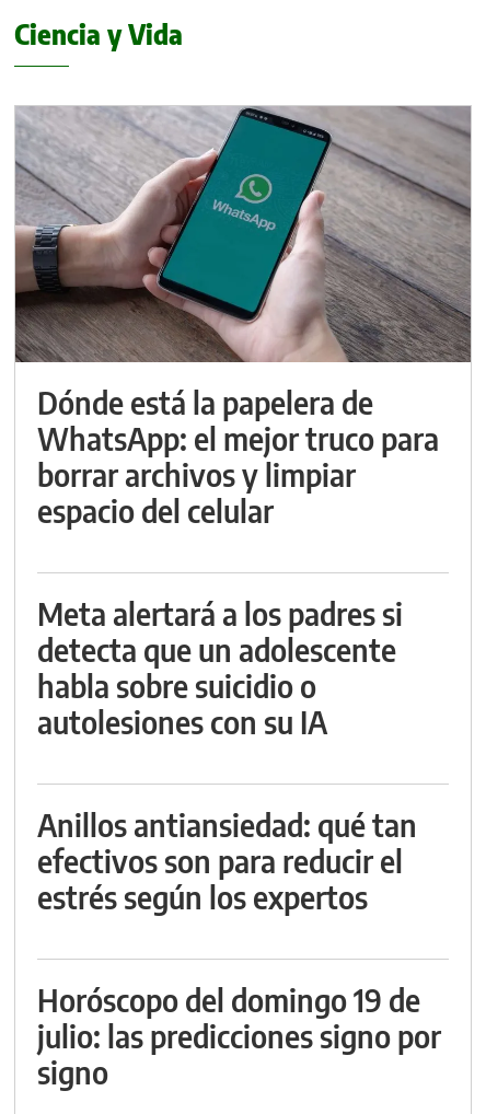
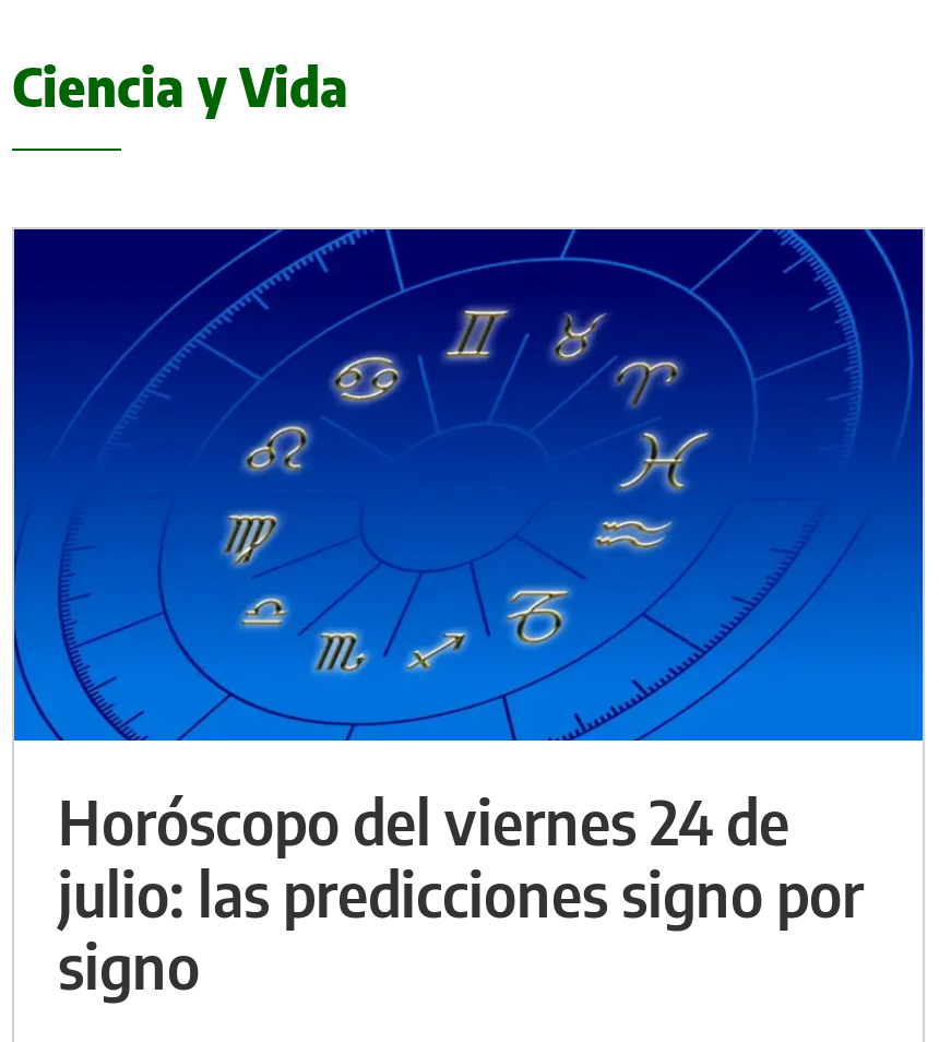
[14,105,472,1019] [image] | Dónde está la papelera de | WhatsApp: el mejor truco para | borrar archivos y limpiar | espacio del celular | Meta alertará a los padres si | detecta que un adolescente | habla sobre suicidio o | autolesiones con su IA | Anillos antiansiedad: qué tan | efectivos son para reducir el | estrés según los expertos | Horóscopo del domingo 19 de -> [12,227,925,859] [image] | Horóscopo del viernes 24 de

